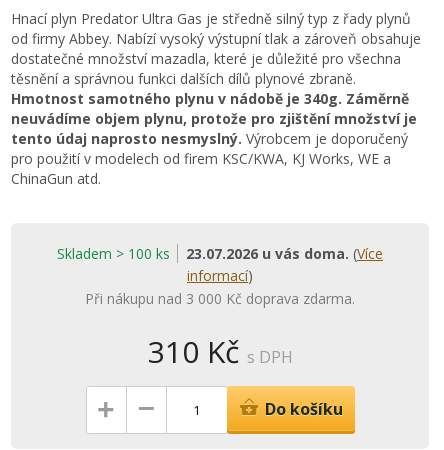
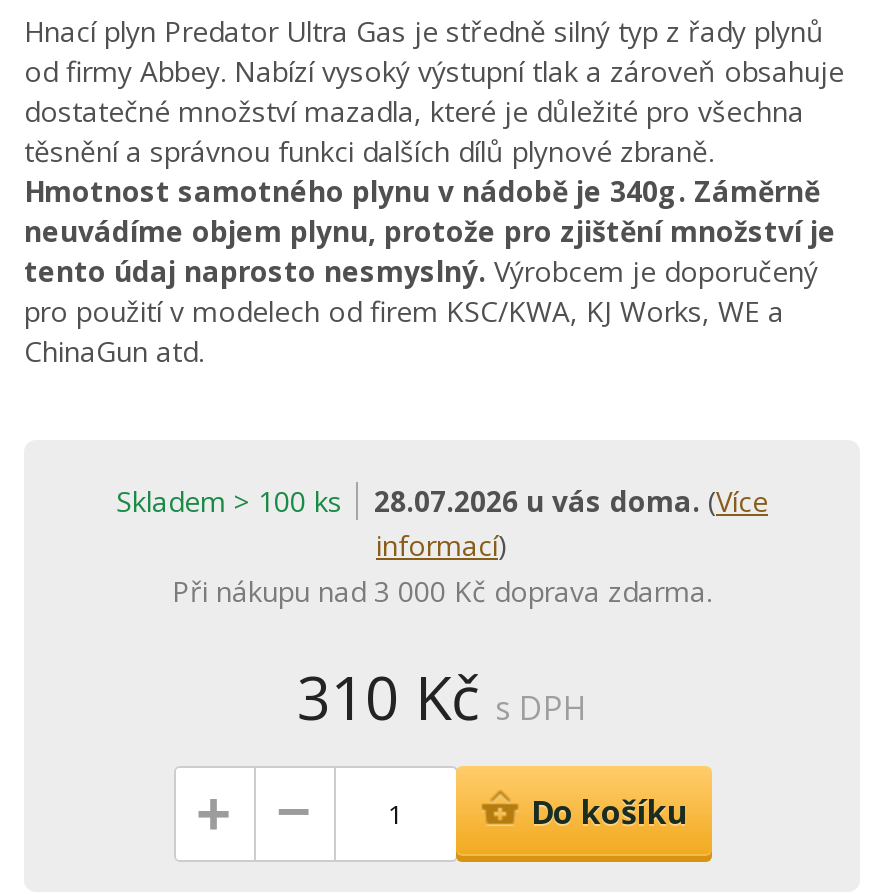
[186,244,383,263] 23.07.2026 u vás doma. (Více -> [374,482,768,520] 28.07.2026 u vás doma. (Více

